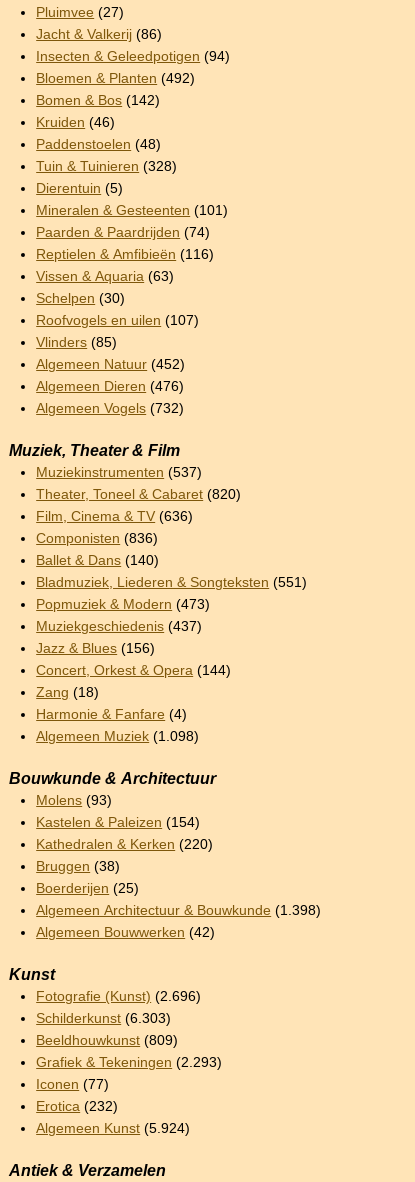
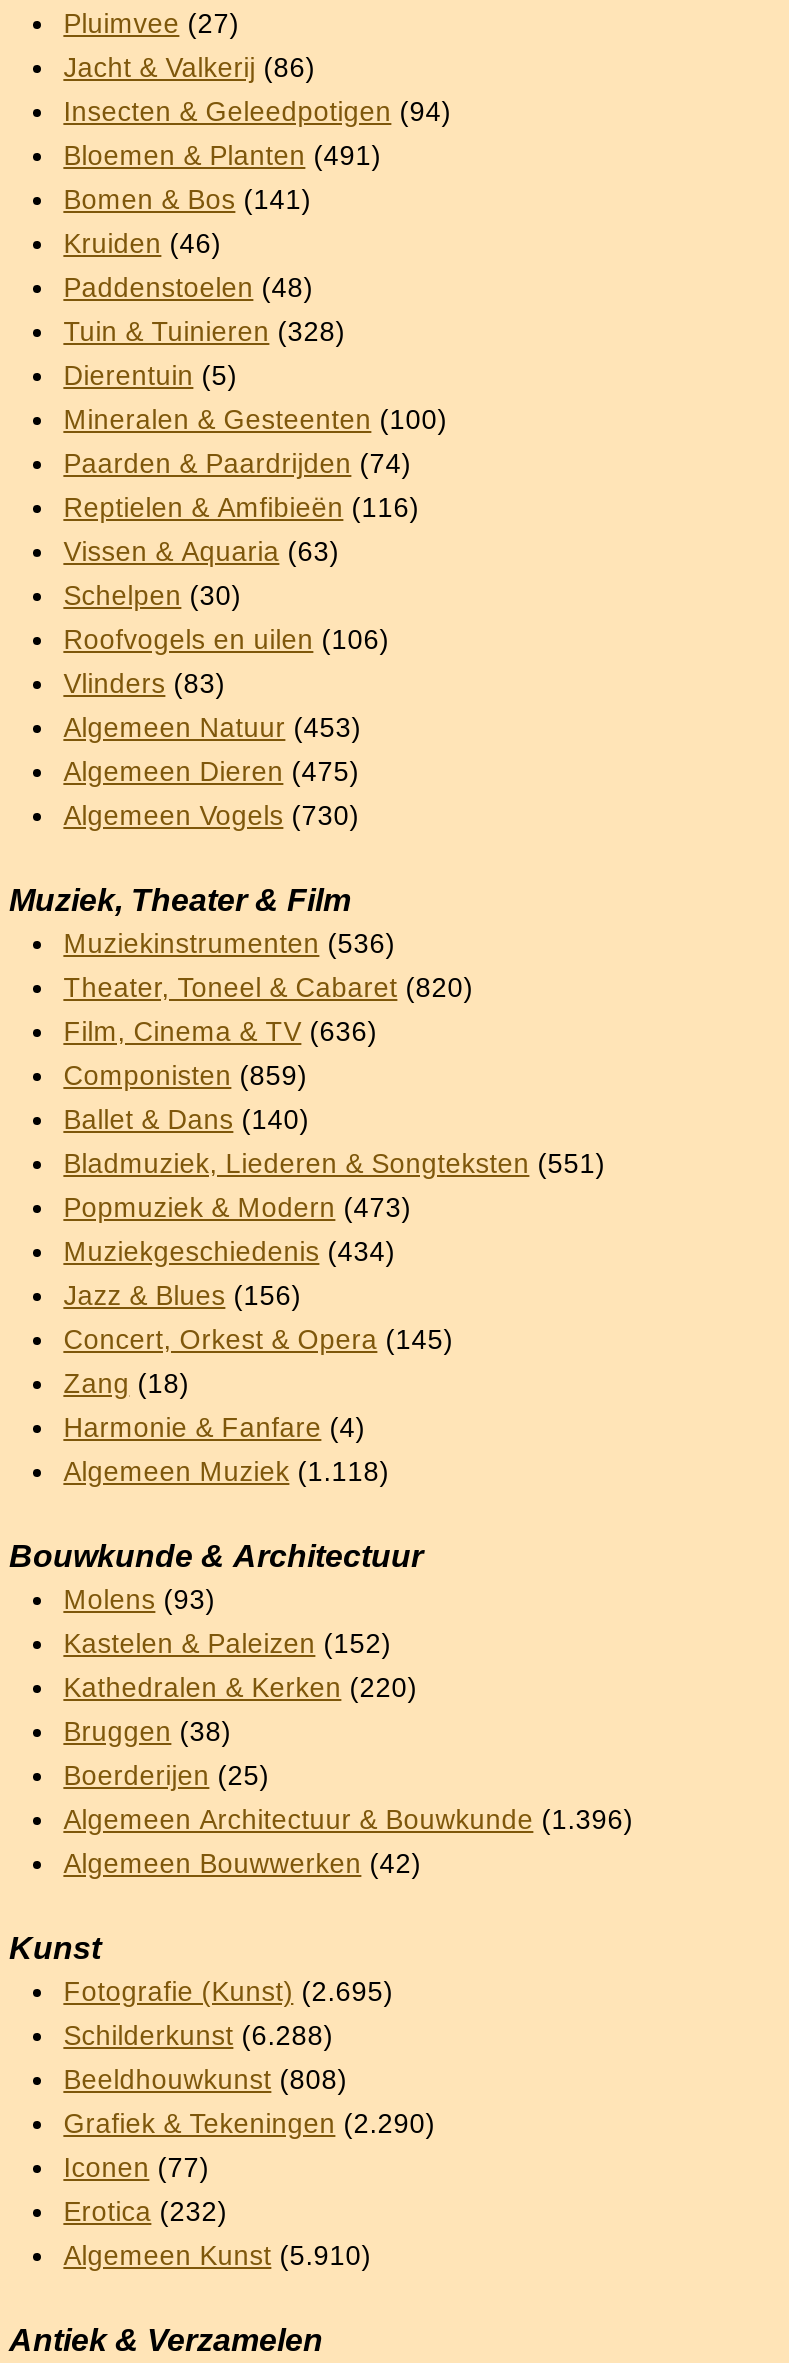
[36,71,195,86] Bloemen & Planten (492) -> [63,140,381,170] Bloemen & Planten (491)
[36,93,160,108] Bomen & Bos (142) -> [63,184,311,214] Bomen & Bos (141)
[36,203,228,218] Mineralen & Gesteenten (101) -> [63,404,447,434] Mineralen & Gesteenten (100)
[36,313,199,328] Roofvogels en uilen (107) -> [63,624,389,654] Roofvogels en uilen (106)
[36,335,117,350] Vlinders (85) -> [63,668,225,698] Vlinders (83)
[36,357,185,372] Algemeen Natuur (452) -> [63,712,361,742] Algemeen Natuur (453)
[36,379,184,394] Algemeen Dieren (476) -> [63,756,359,786] Algemeen Dieren (475)
[36,401,184,416] Algemeen Vogels (732) -> [63,800,359,830] Algemeen Vogels (730)
[36,465,202,480] Muziekinstrumenten (537) -> [63,928,395,958] Muziekinstrumenten (536)
[36,531,158,546] Componisten (836) -> [63,1060,307,1090] Componisten (859)
[36,619,202,634] Muziekgeschiedenis (437) -> [63,1236,395,1266] Muziekgeschiedenis (434)
[36,663,231,678] Concert, Orkest & Opera (144) -> [63,1324,453,1354] Concert, Orkest & Opera (145)
[36,729,199,744] Algemeen Muziek (1.098) -> [63,1456,389,1486] Algemeen Muziek (1.118)
[36,815,200,830] Kastelen & Paleizen (154) -> [63,1628,391,1658] Kastelen & Paleizen (152)
[36,903,321,918] Algemeen Architectuur & Bouwkunde (1.398) -> [63,1804,633,1834] Algemeen Architectuur & Bouwkunde (1.396)
[36,989,201,1004] Fotografie (Kunst) (2.696) -> [63,1976,393,2006] Fotografie (Kunst) (2.695)
[36,1011,171,1026] Schilderkunst (6.303) -> [63,2020,333,2050] Schilderkunst (6.288)
[36,1033,178,1048] Beeldhouwkunst (809) -> [63,2064,347,2094] Beeldhouwkunst (808)
[36,1055,222,1070] Grafiek & Tekeningen (2.293) -> [63,2108,435,2138] Grafiek & Tekeningen (2.290)
[36,1121,190,1136] Algemeen Kunst (5.924) -> [63,2240,371,2270] Algemeen Kunst (5.910)

